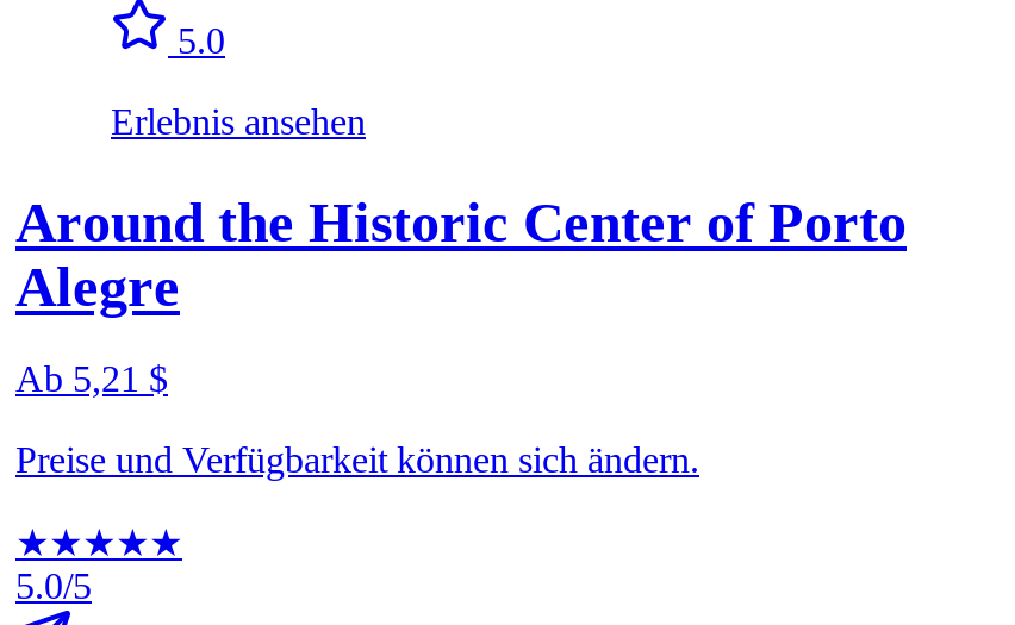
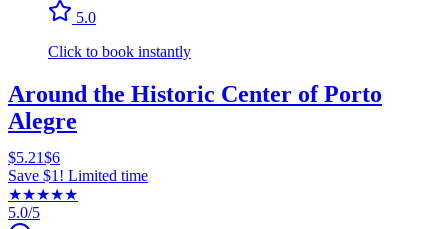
[111,102,366,142] Erlebnis ansehen -> [48,43,191,60] Click to book instantly
[15,359,699,480] Ab 5,21 $ | Preise und Verfügbarkeit können sich ändern. -> [8,149,148,184] $5.21$6 | Save $1! Limited time

